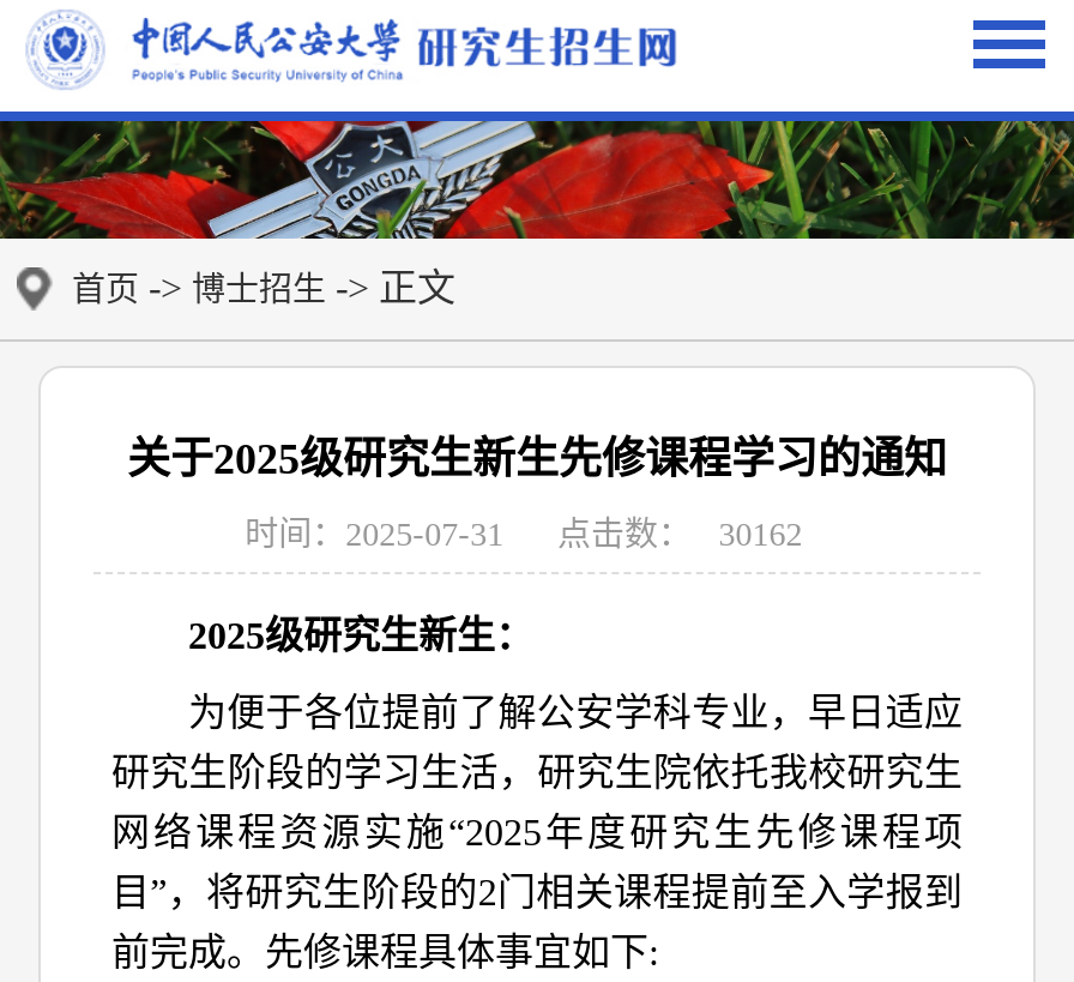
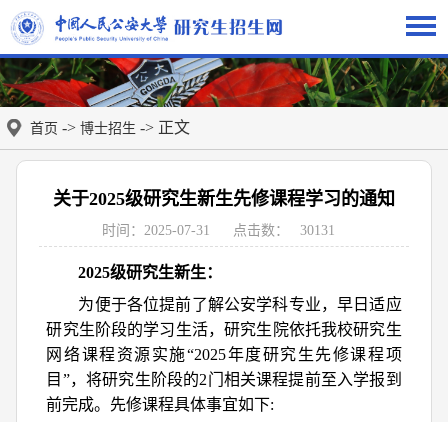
[245,517,802,553] 时间：2025-07-31 点击数： 30162 -> [102,223,335,238] 时间：2025-07-31 点击数： 30131

